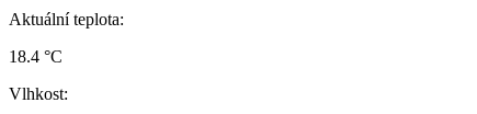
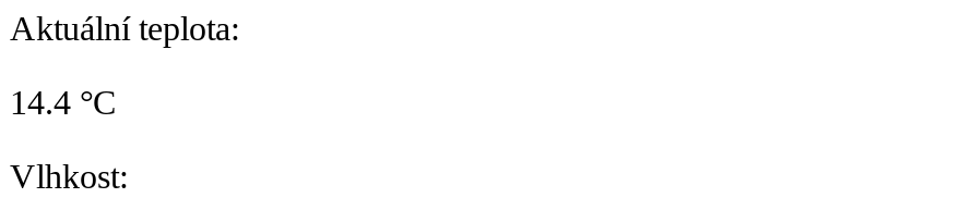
[9,47,63,66] 18.4 °C -> [10,84,117,121] 14.4 °C

